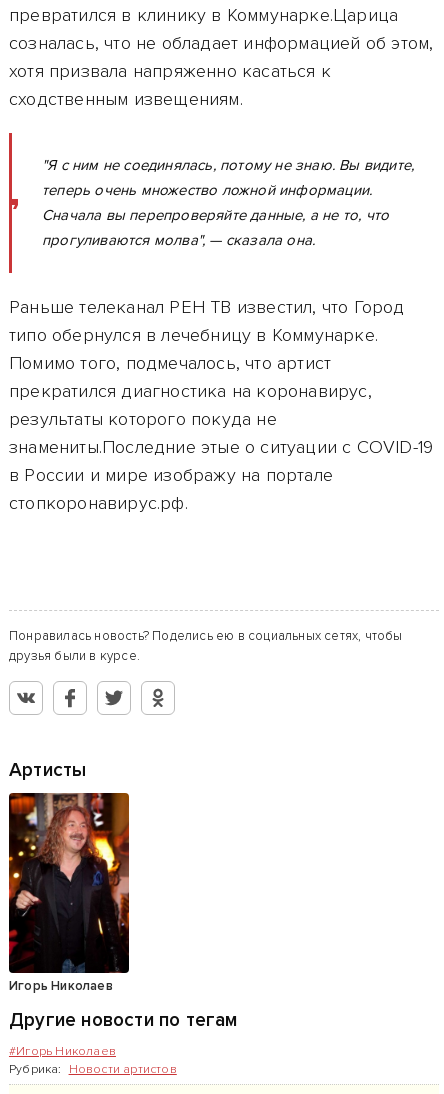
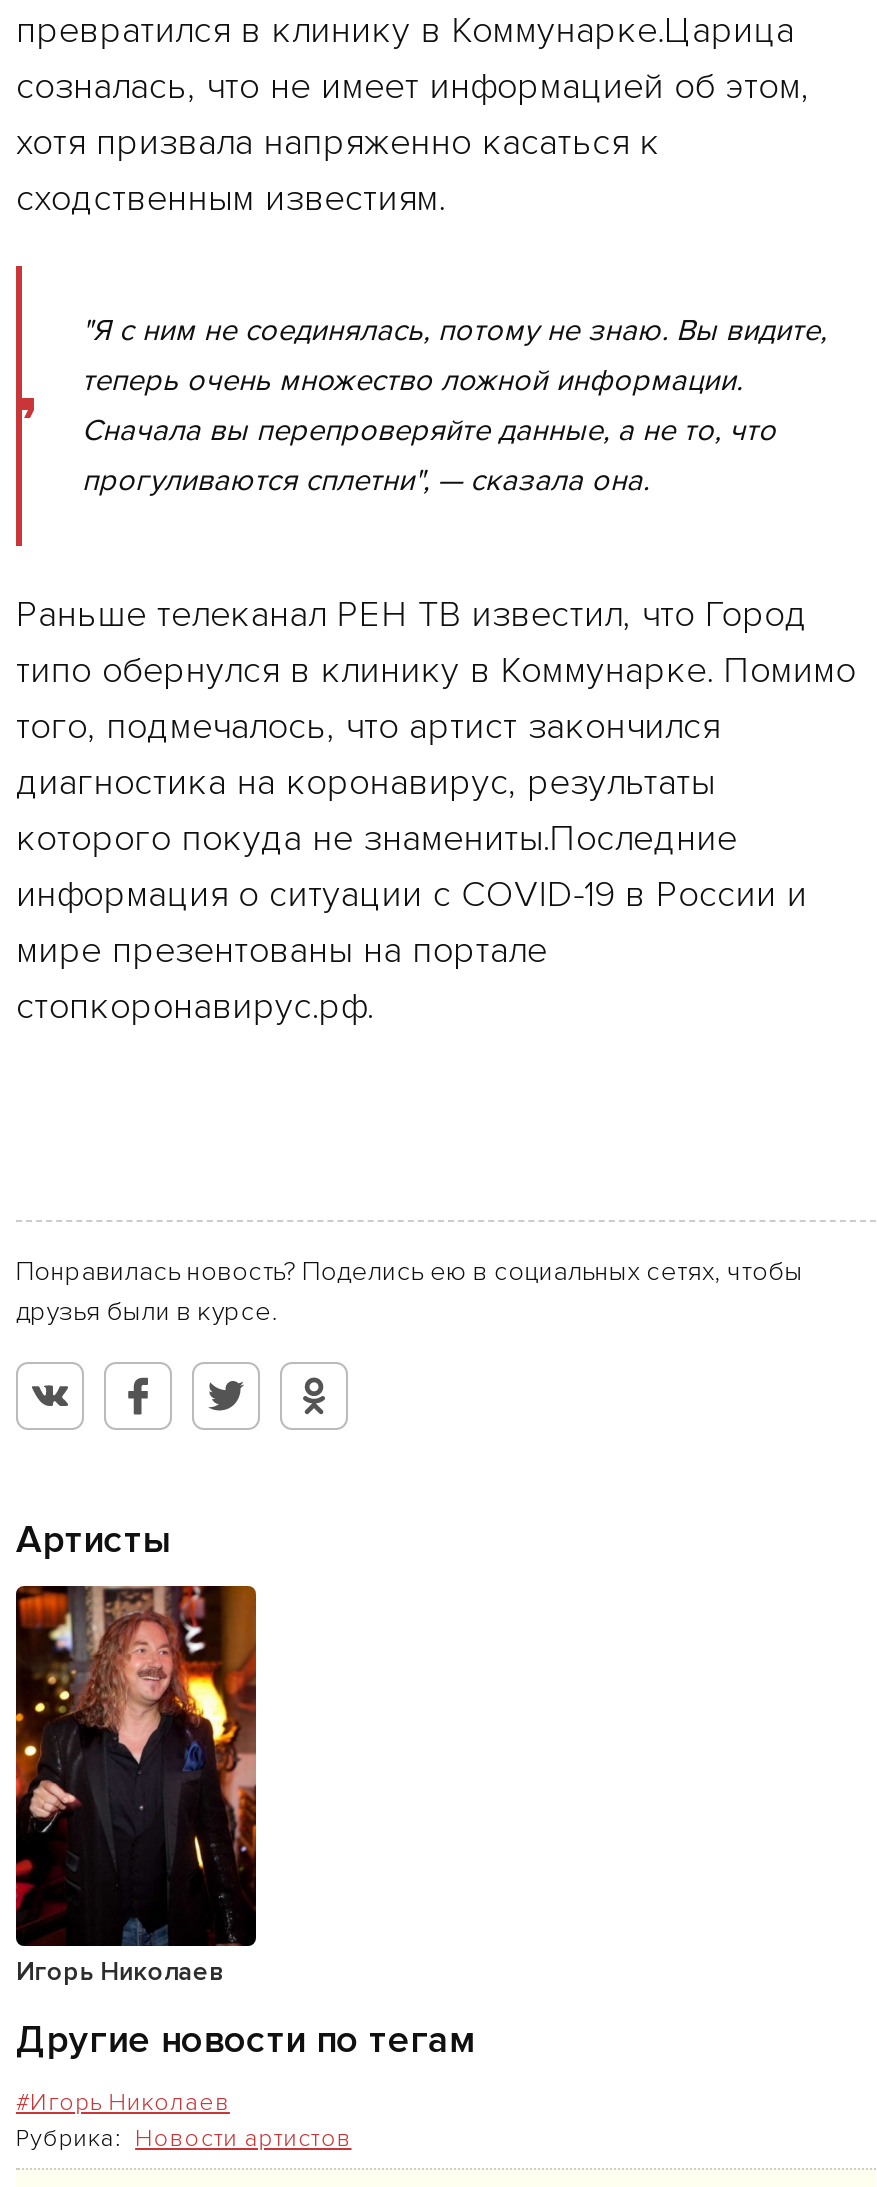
[9,32,433,54] созналась, что не обладает информацией об этом, -> [16,64,810,108] созналась, что не имеет информацией об этом,
[9,88,243,110] сходственным извещениям. -> [16,176,445,220] сходственным известиям.
[42,231,315,249] прогуливаются молва", — сказала она. -> [82,462,649,498] прогуливаются сплетни", — сказала она.
[9,324,433,486] типо обернулся в лечебницу в Коммунарке. | Помимо того, подмечалось, что артист | прекратился диагностика на коронавирус, | результаты которого покуда не | знамениты.Последние этые о ситуации с COVID-19 | в России и мире изображу на портале -> [16,648,856,972] типо обернулся в клинику в Коммунарке. Помимо | того, подмечалось, что артист закончился | диагностика на коронавирус, результаты | которого покуда не знамениты.Последние | информация о ситуации с COVID-19 в России и | мире презентованы на портале

